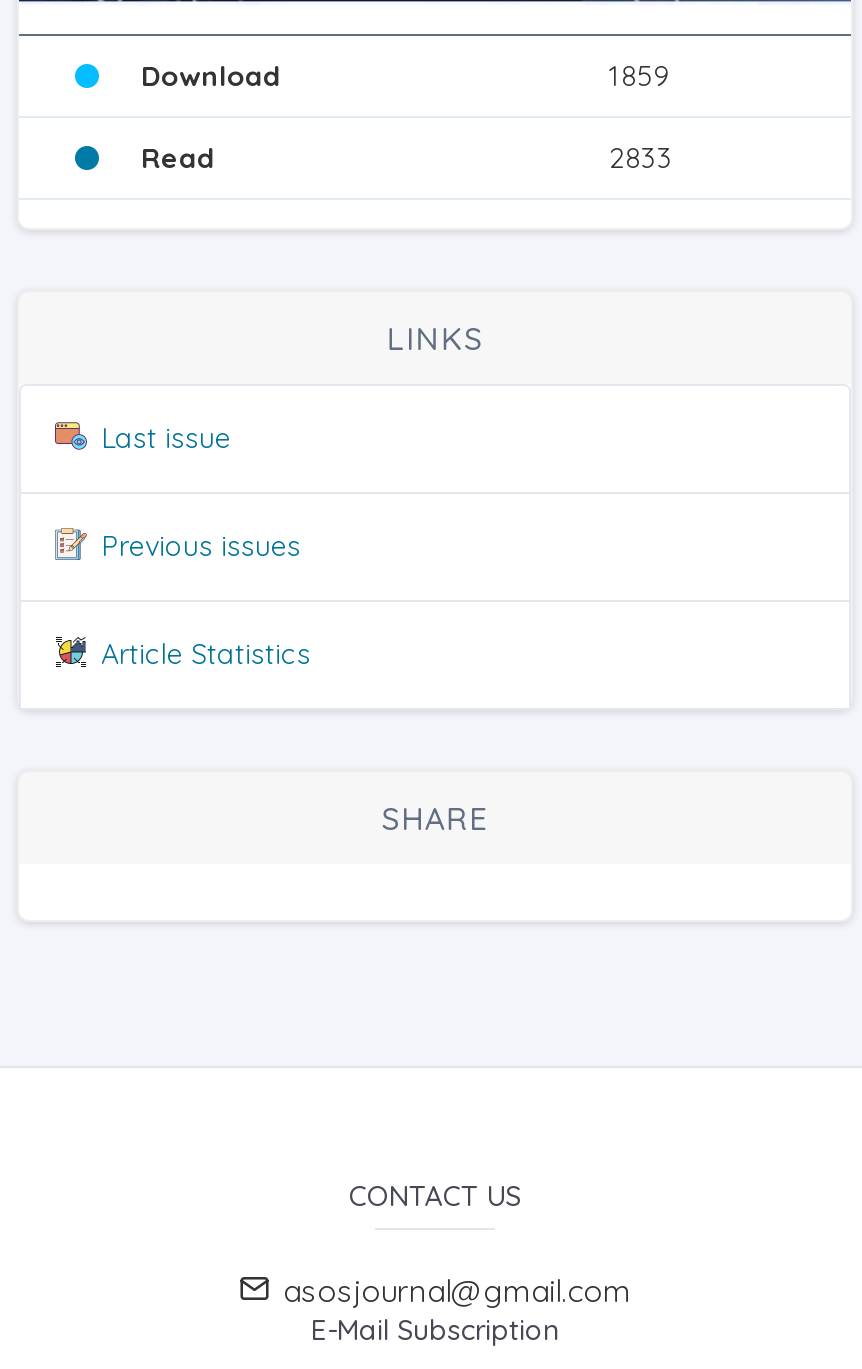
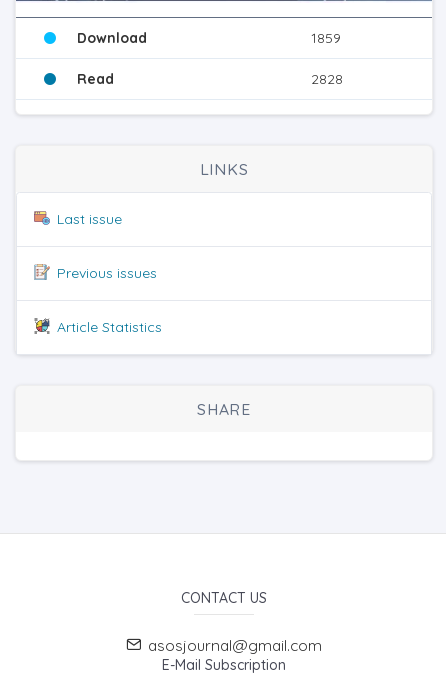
[609,141,673,177] 2833 -> [311,70,343,88] 2828

